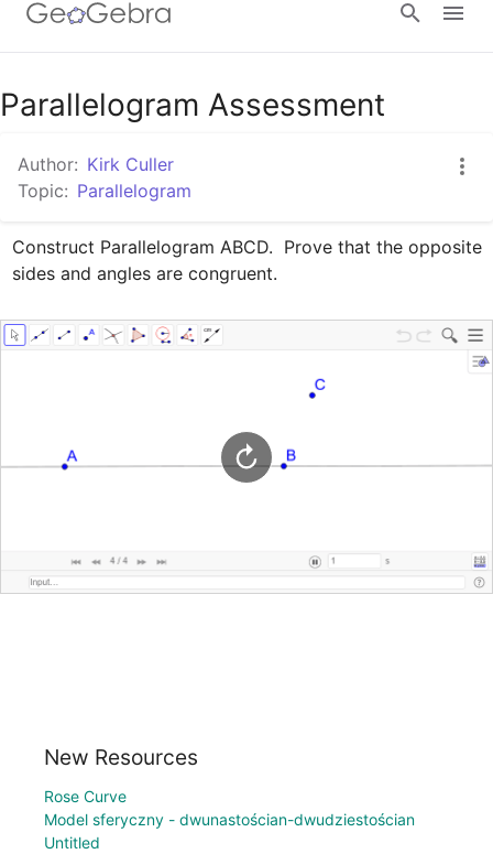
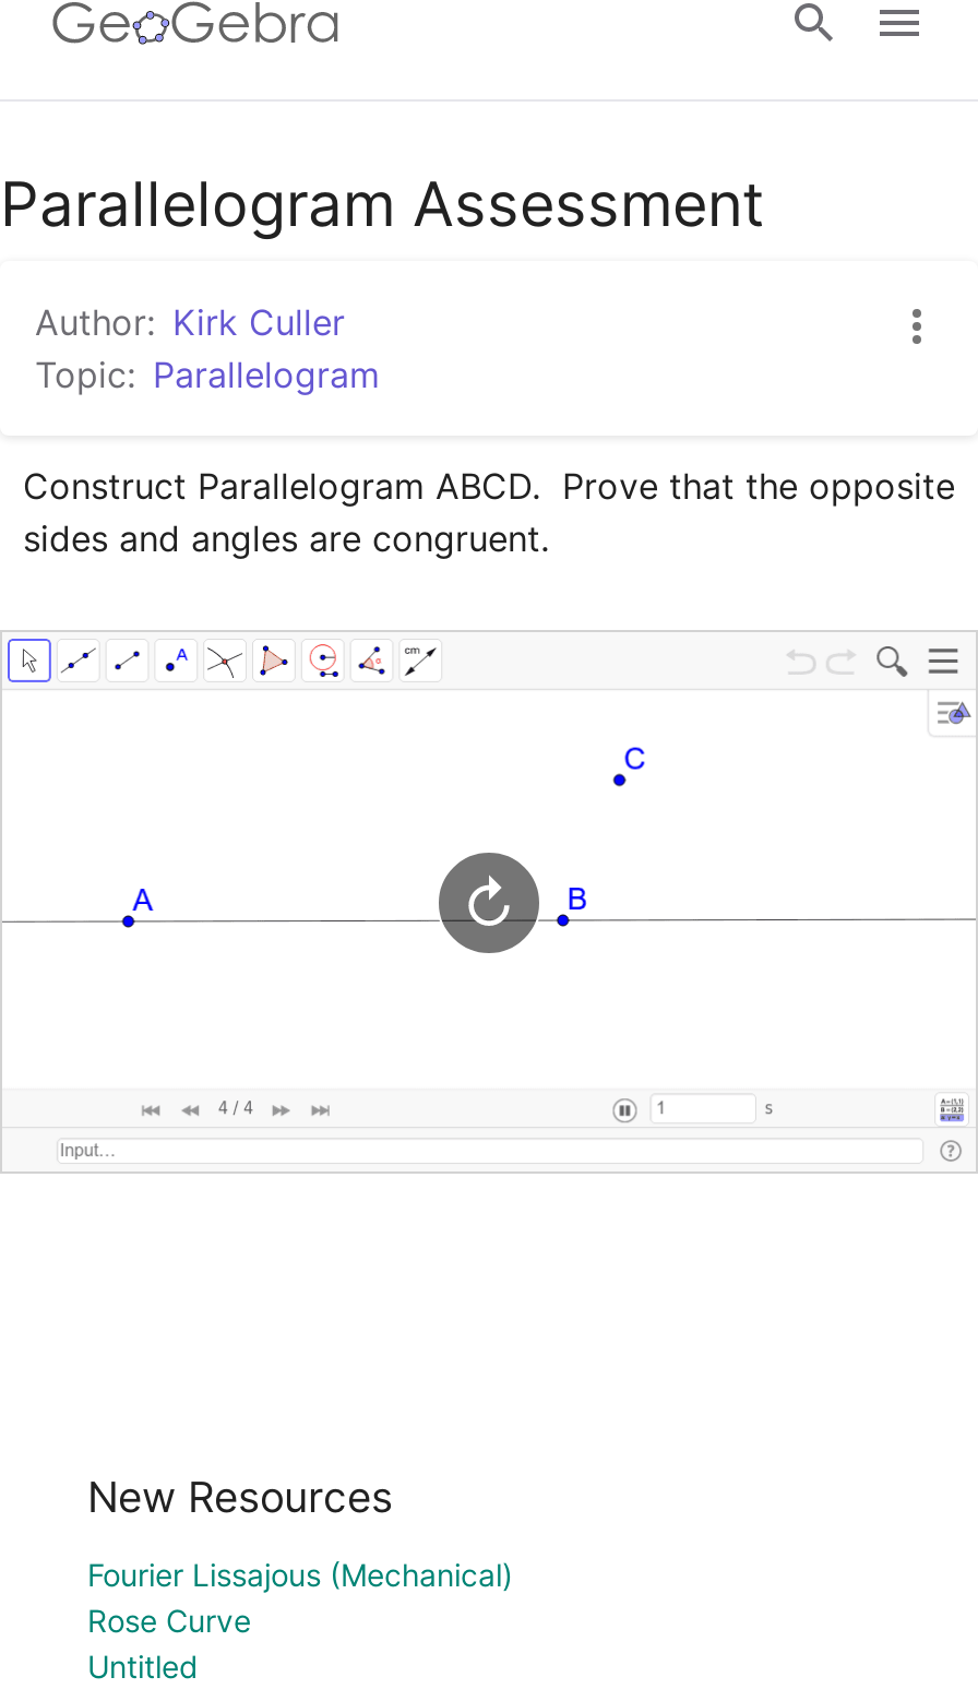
none -> [87,1555,513,1592] Fourier Lissajous (Mechanical)
moved [44,787,127,805] -> [87,1601,251,1638]: Rose Curve
[44,810,415,828] Model sferyczny - dwunastościan-dwudziestościan -> none

